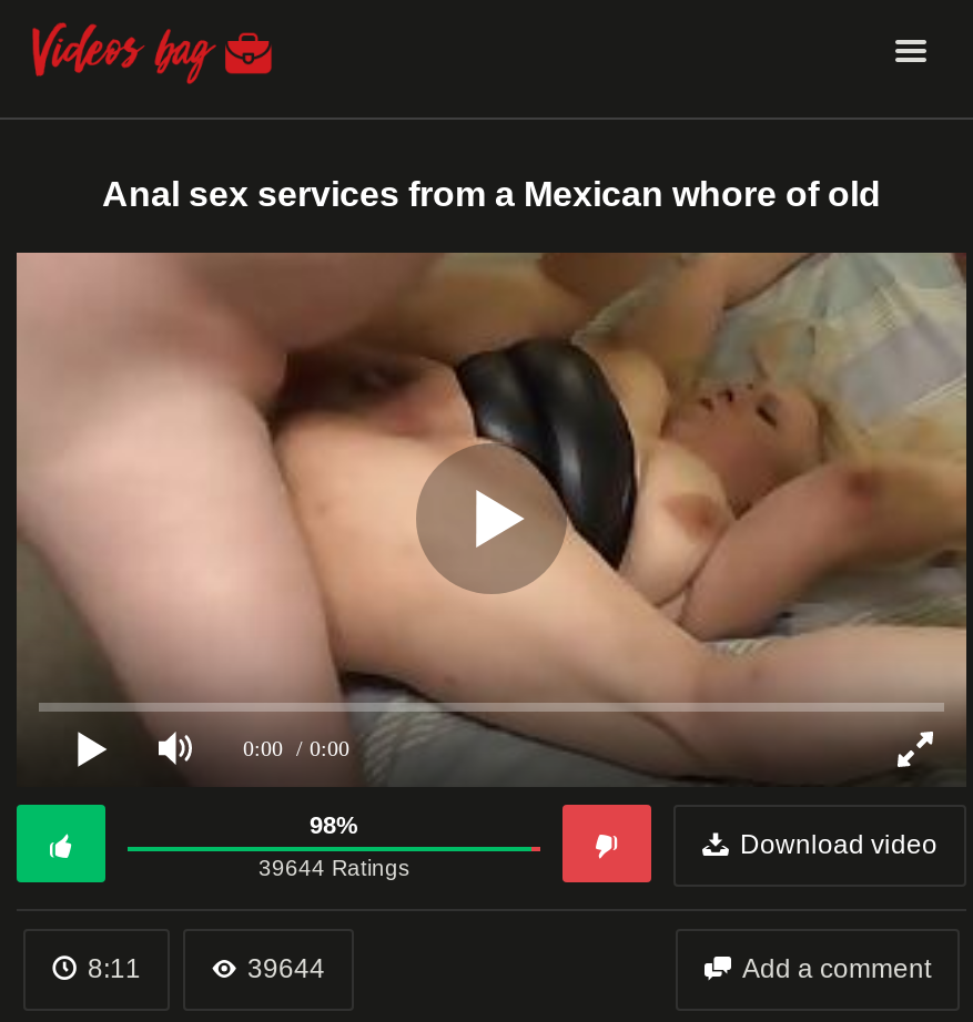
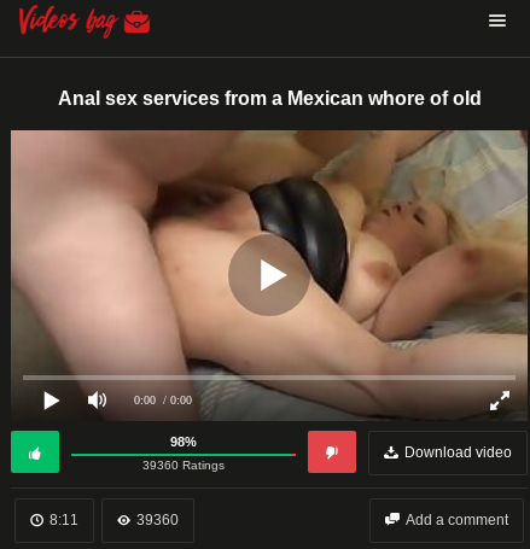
[259,855,409,880] 39644 Ratings -> [142,458,225,472] 39360 Ratings
[247,953,325,984] 39644 -> [136,511,179,528] 39360

